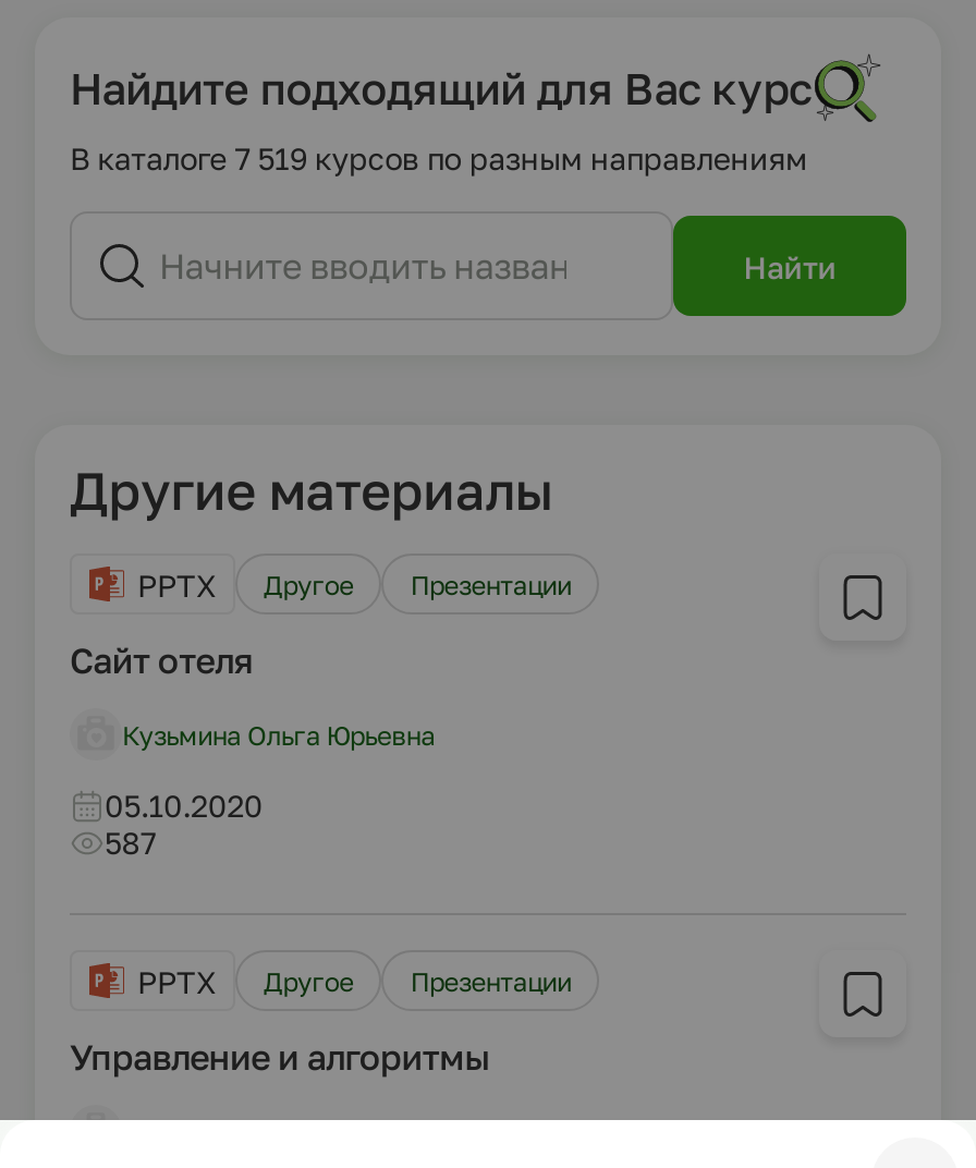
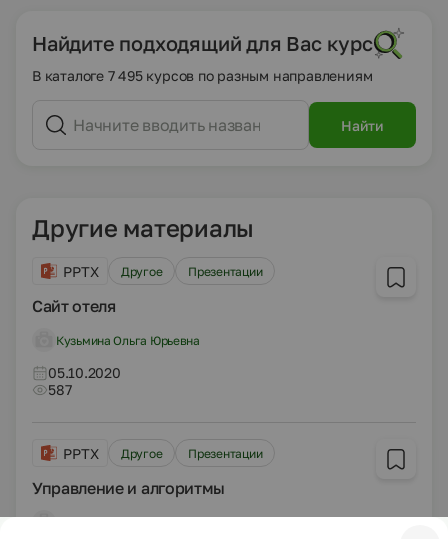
[70,139,807,177] В каталоге 7 519 курсов по разным направлениям -> [32,67,372,84] В каталоге 7 495 курсов по разным направлениям

